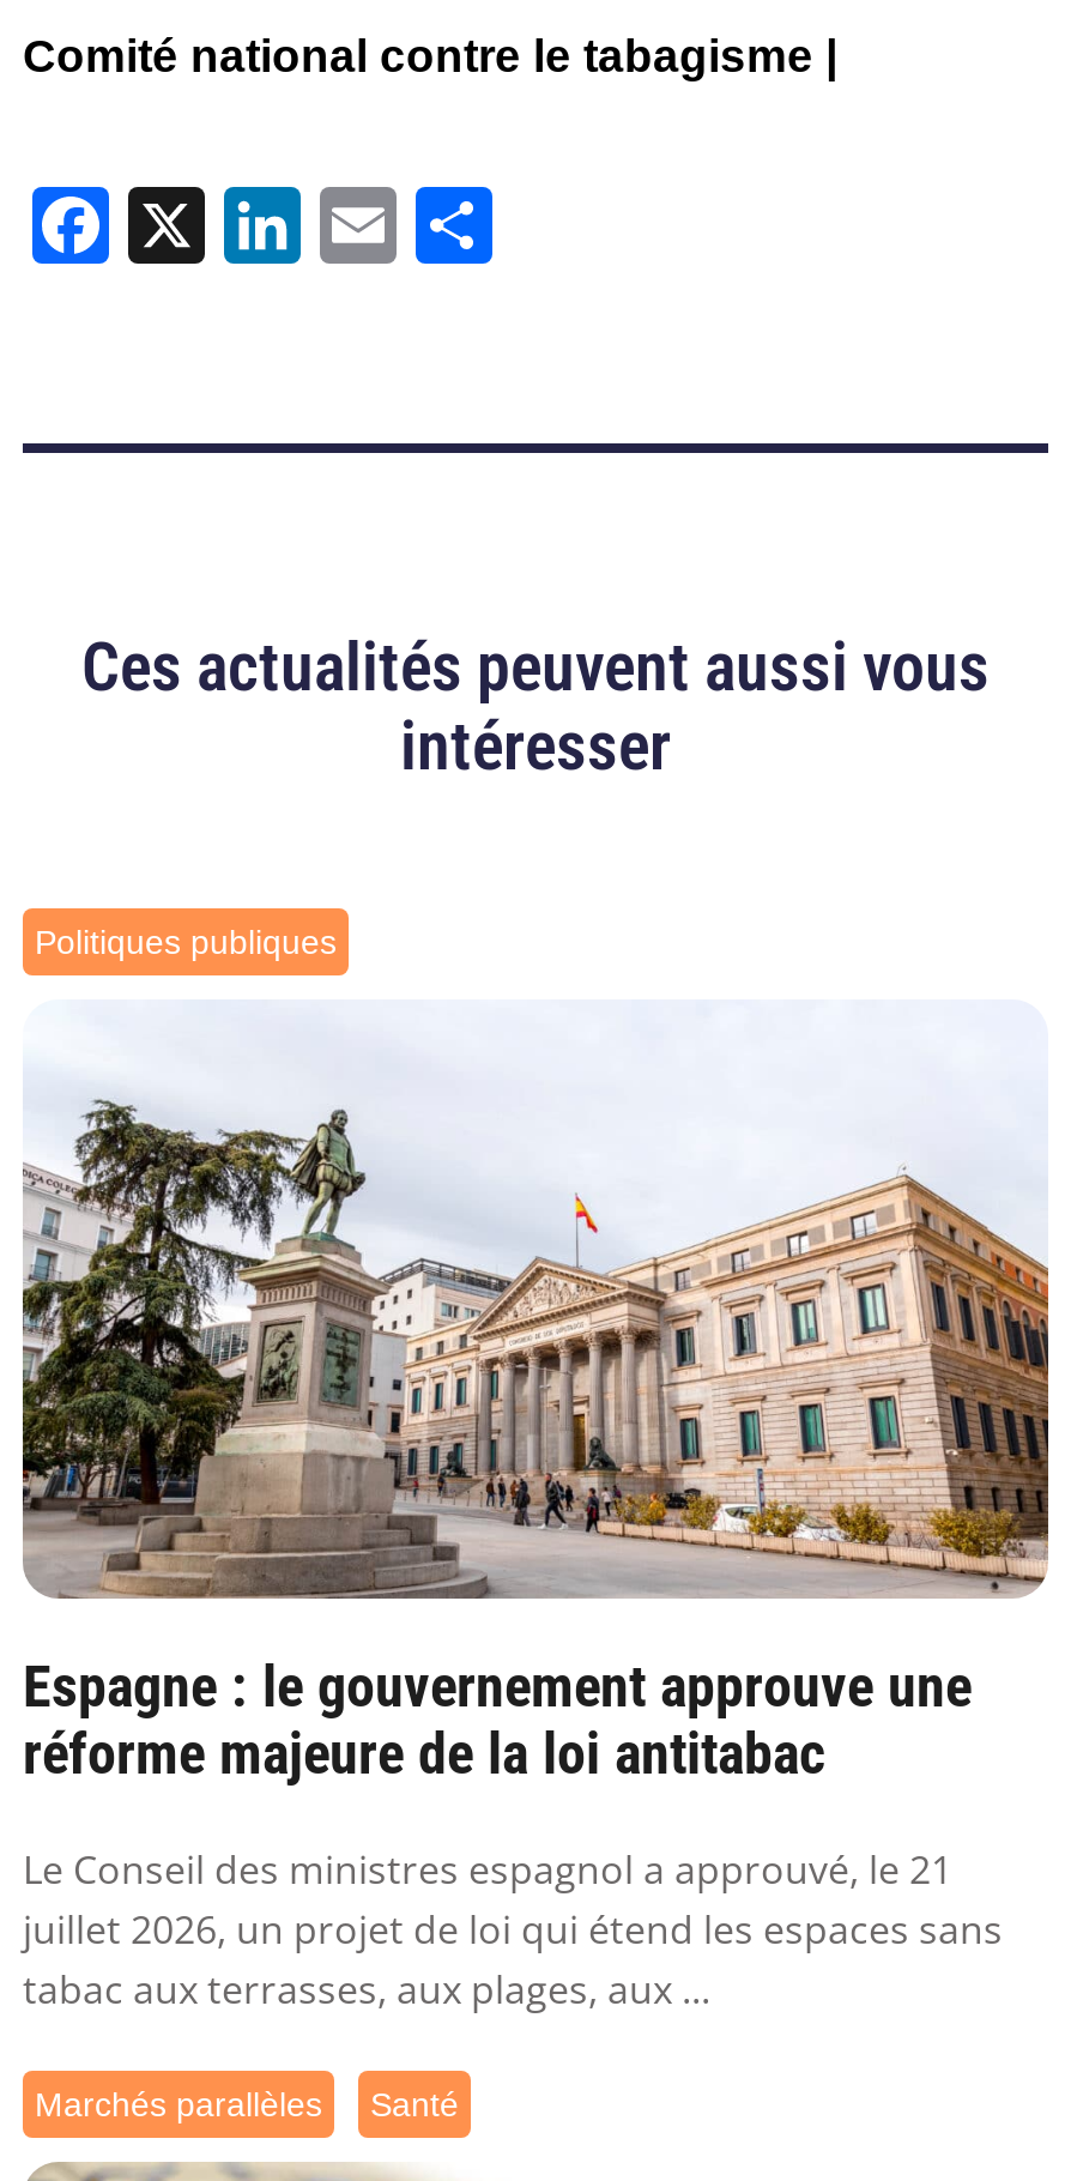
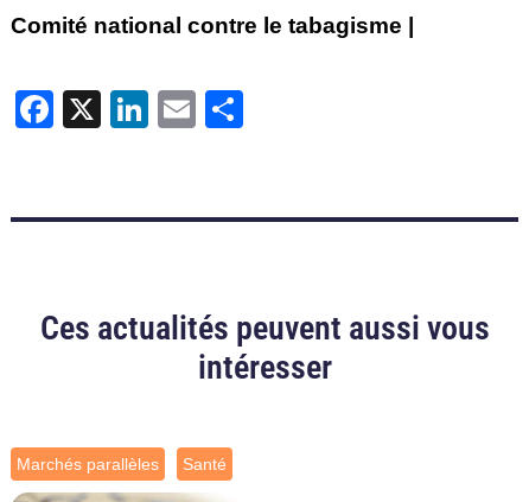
[35,923,337,961] Politiques publiques -> none
[20,1026,1051,2016] [image] | Espagne : le gouvernement approuve une | réforme majeure de la loi antitabac | Le Conseil des ministres espagnol a approuvé, le 21 | juillet 2026, un projet de loi qui étend les espaces sans | tabac aux terrasses, aux plages, aux ... -> none

